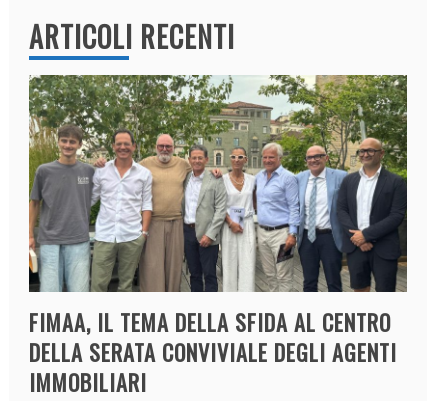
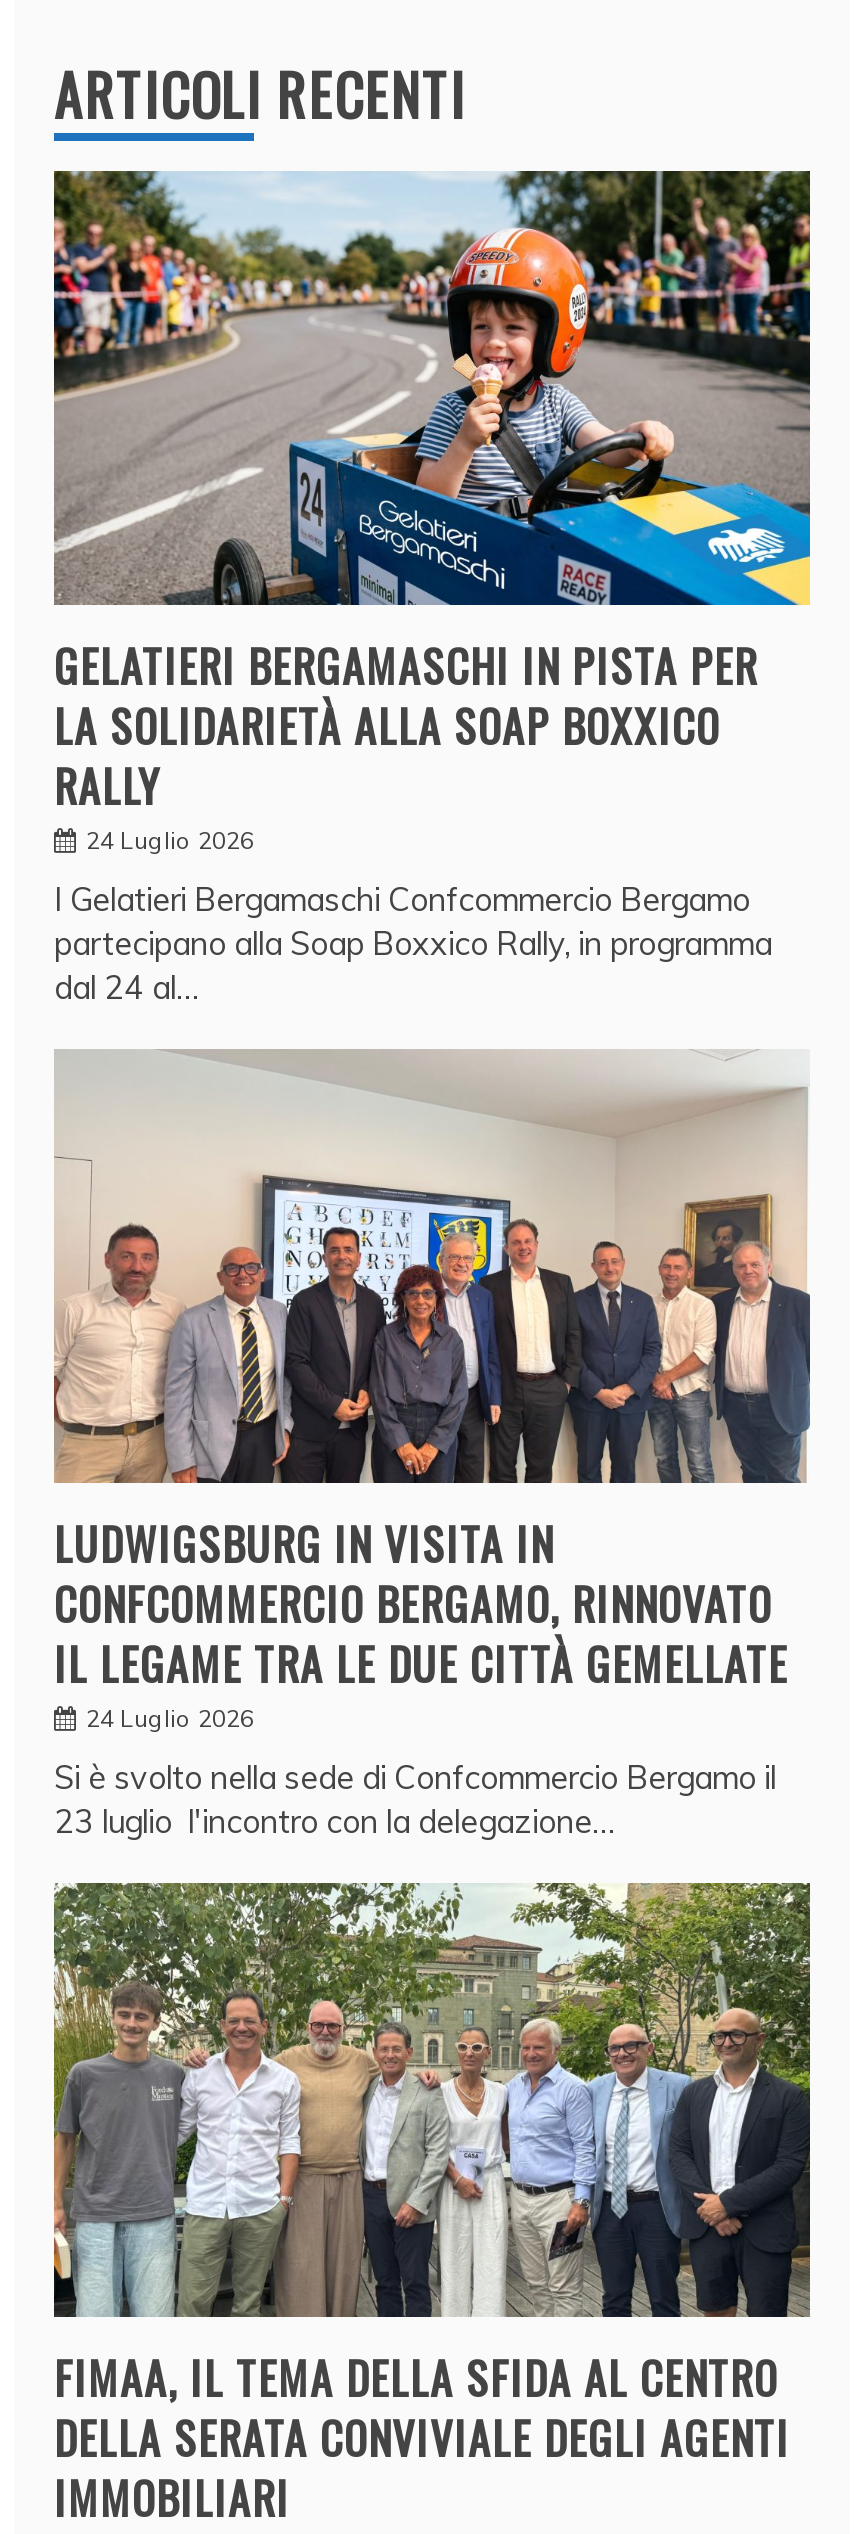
none -> [52,169,812,1006] [image] | GELATIERI BERGAMASCHI IN PISTA PER | LA SOLIDARIETÀ ALLA SOAP BOXXICO | RALLY | 24 Luglio 2026 | I Gelatieri Bergamaschi Confcommercio Bergamo | partecipano alla Soap Boxxico Rally, in programma | dal 24 al…
none -> [52,1049,812,1840] [image] | LUDWIGSBURG IN VISITA IN | CONFCOMMERCIO BERGAMO, RINNOVATO | IL LEGAME TRA LE DUE CITTÀ GEMELLATE | 24 Luglio 2026 | Si è svolto nella sede di Confcommercio Bergamo il | 23 luglio l'incontro con la delegazione…

